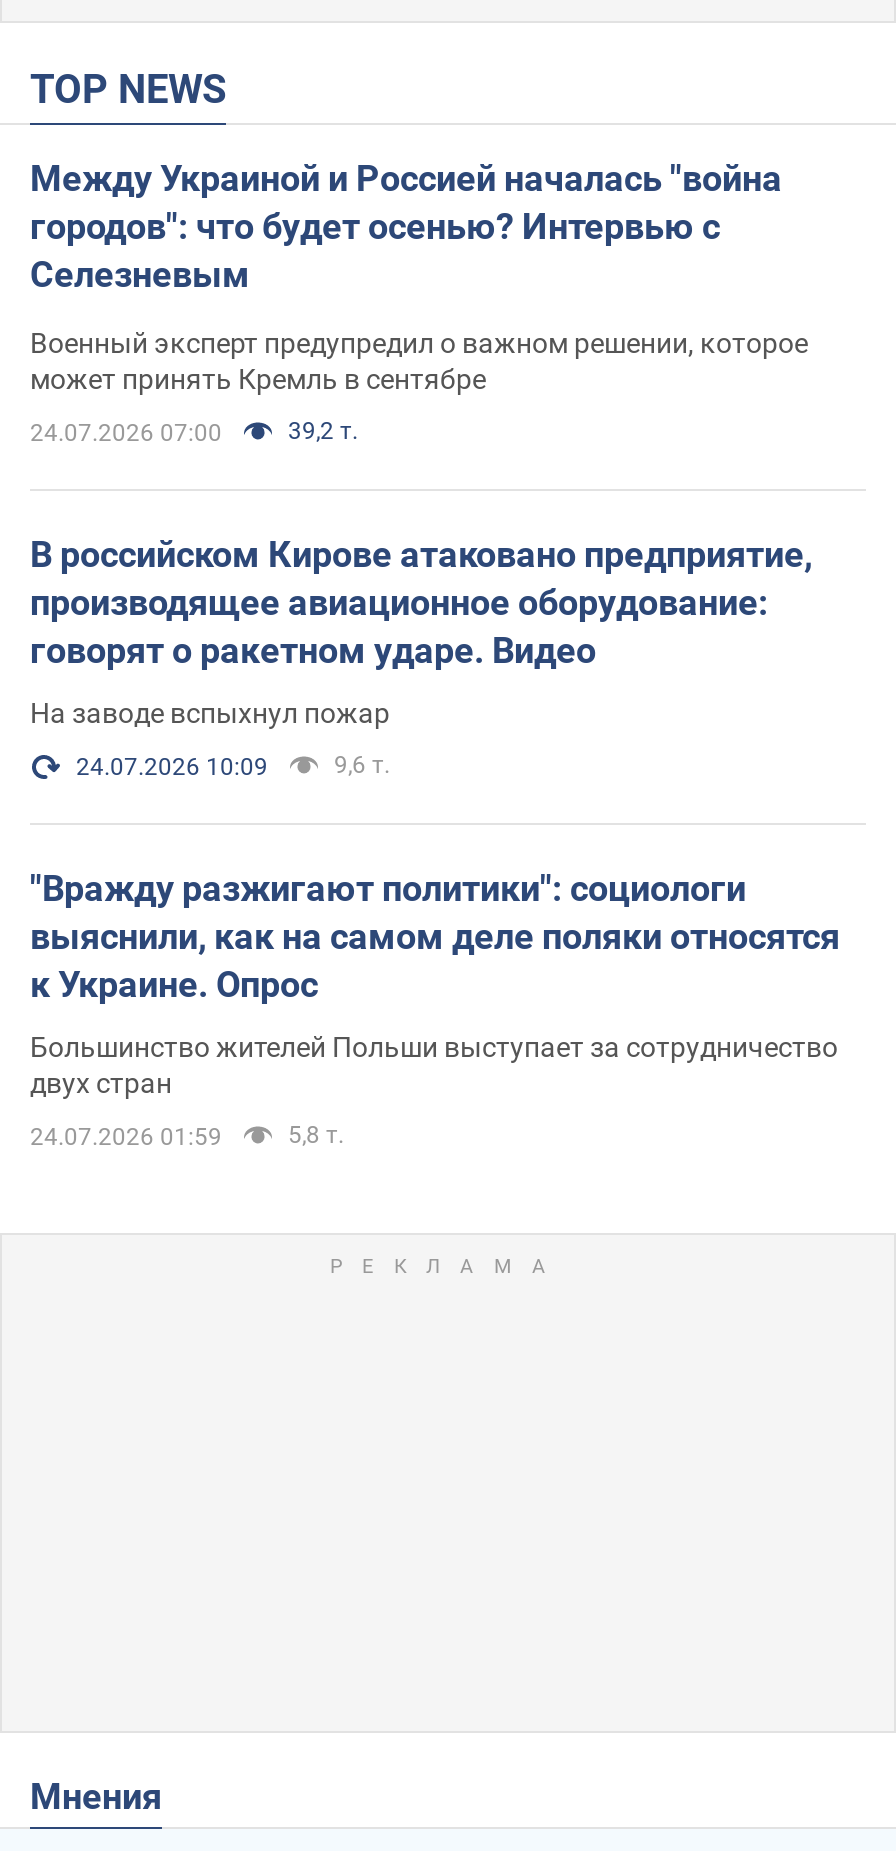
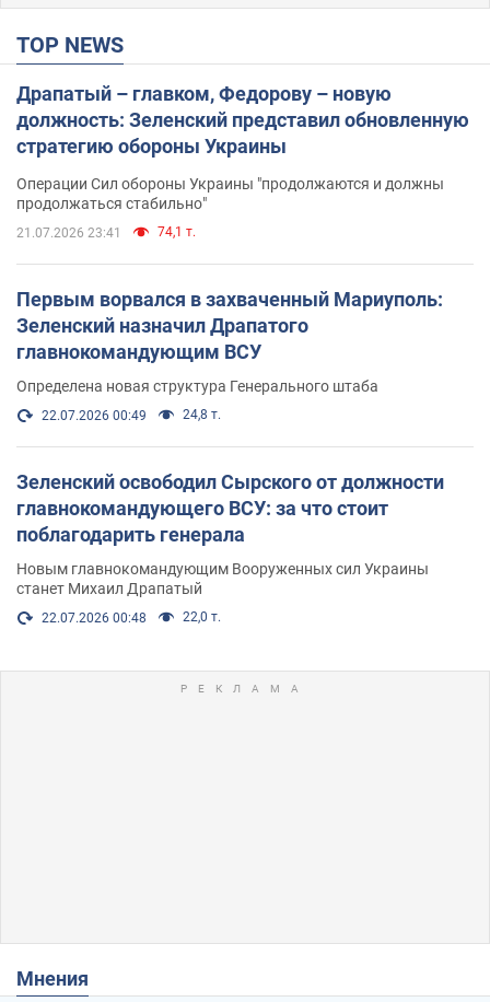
[30,156,782,294] Между Украиной и Россией началась "война | городов": что будет осенью? Интервью с | Селезневым -> [16,82,469,157] Драпатый – главком, Федорову – новую | должность: Зеленский представил обновленную | стратегию обороны Украины
[30,326,808,394] Военный эксперт предупредил о важном решении, которое | может принять Кремль в сентябре -> [16,175,444,212] Операции Сил обороны Украины "продолжаются и должны | продолжаться стабильно"
[30,416,358,446] 24.07.2026 07:00 | 39,2 т. -> [16,224,196,240] 21.07.2026 23:41 | 74,1 т.
[30,532,812,670] В российском Кирове атаковано предприятие, | производящее авиационное оборудование: | говорят о ракетном ударе. Видео -> [16,287,443,363] Первым ворвался в захваченный Мариуполь: | Зеленский назначил Драпатого | главнокомандующим ВСУ
[30,696,390,728] На заводе вспыхнул пожар -> [16,377,378,395] Определена новая структура Генерального штаба
[76,750,390,780] 24.07.2026 10:09 | 9,6 т. -> [42,407,221,423] 22.07.2026 00:49 | 24,8 т.
[30,866,840,1004] "Вражду разжигают политики": социологи | выяснили, как на самом деле поляки относятся | к Украине. Опрос -> [16,470,444,546] Зеленский освободил Сырского от должности | главнокомандующего ВСУ: за что стоит | поблагодарить генерала
[30,1030,838,1098] Большинство жителей Польши выступает за сотрудничество | двух стран -> [16,560,429,597] Новым главнокомандующим Вооруженных сил Украины | станет Михаил Драпатый
[30,1120,344,1150] 24.07.2026 01:59 | 5,8 т. -> [42,609,221,625] 22.07.2026 00:48 | 22,0 т.

